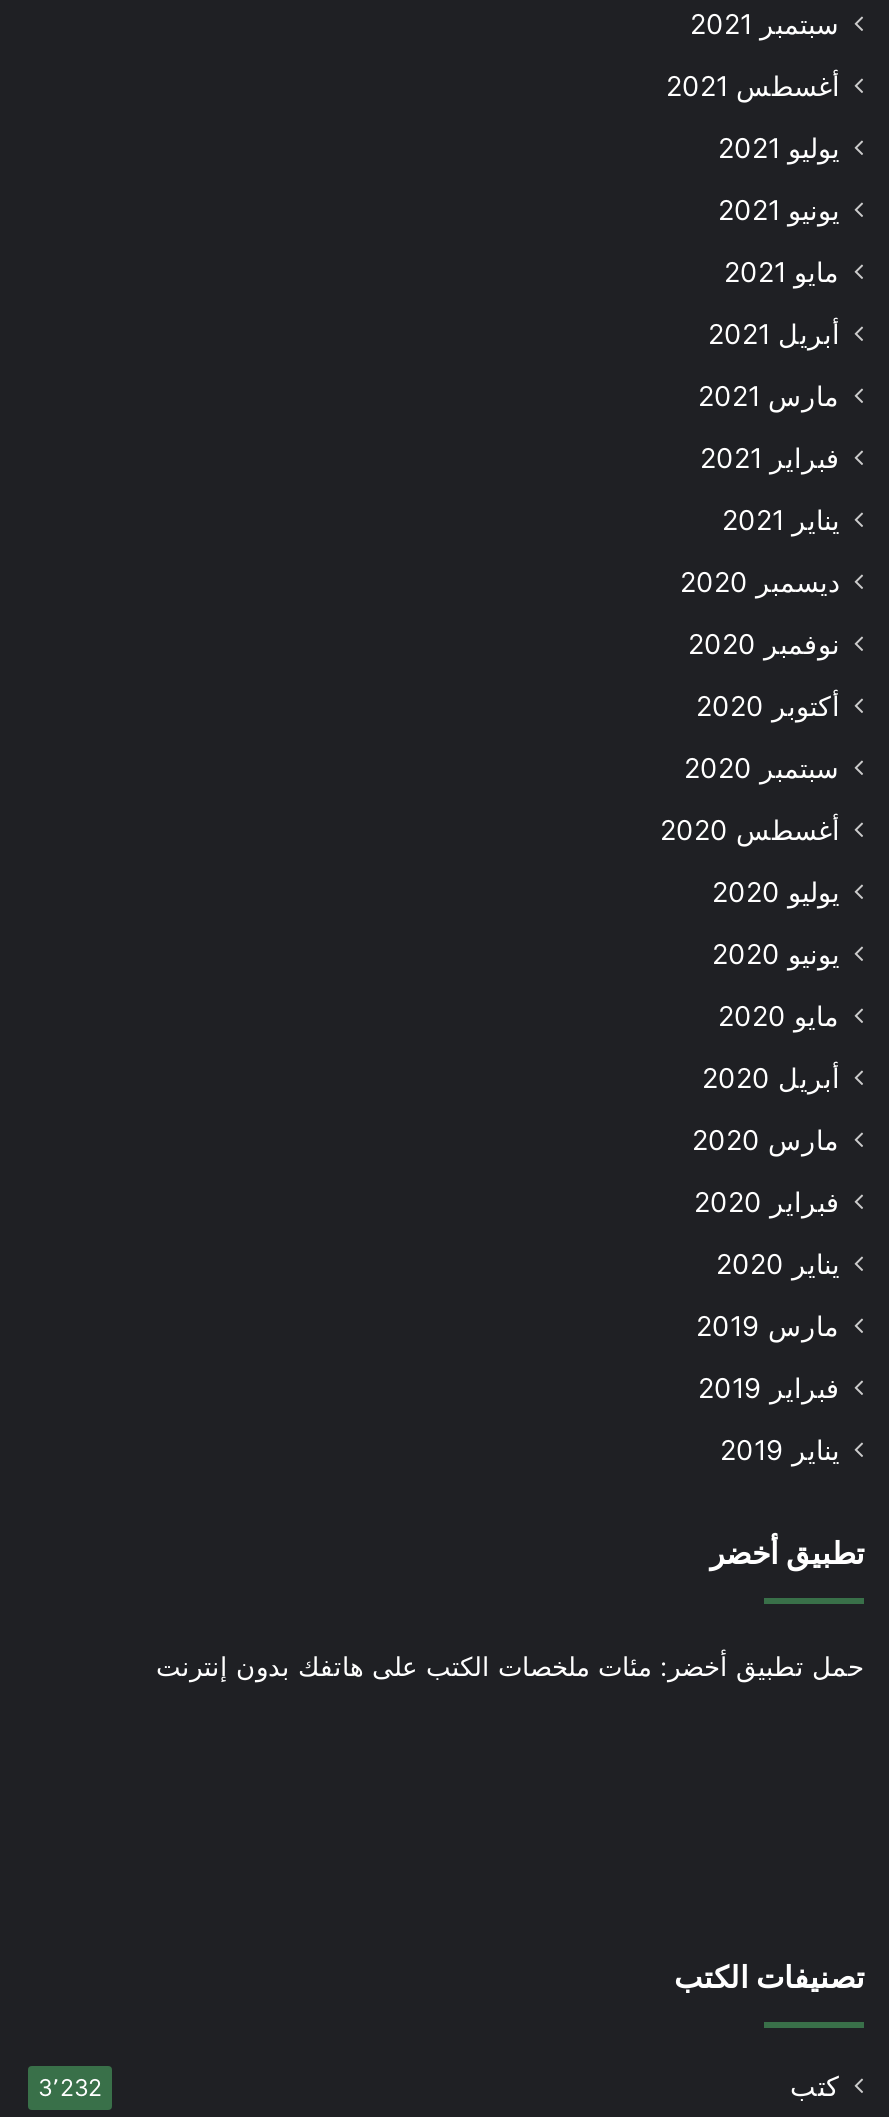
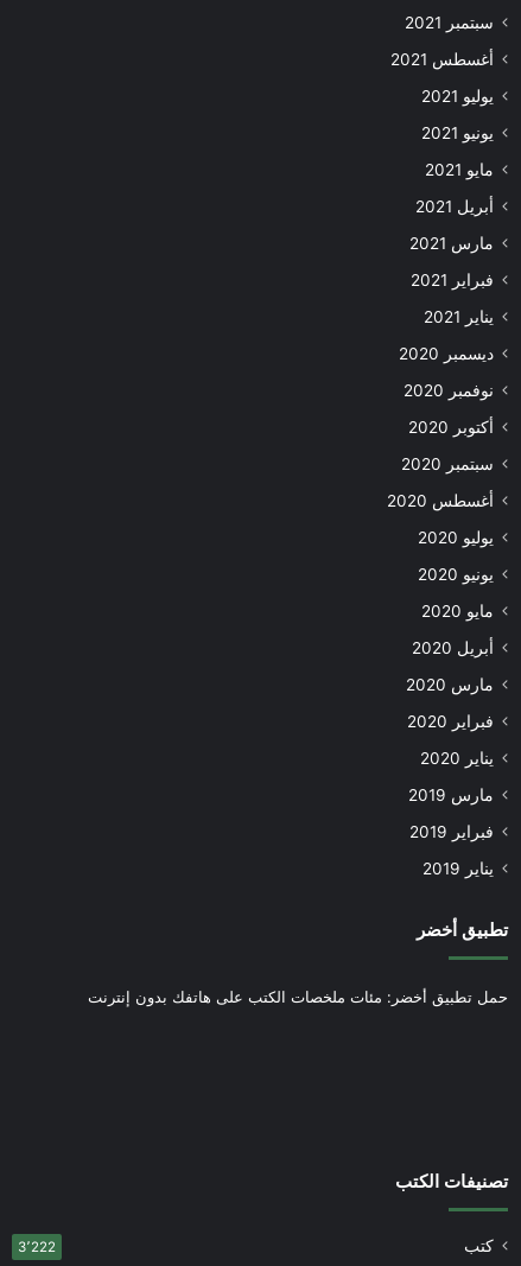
[38,2075,102,2103] 3٬232 -> [18,1239,56,1256] 3٬222

